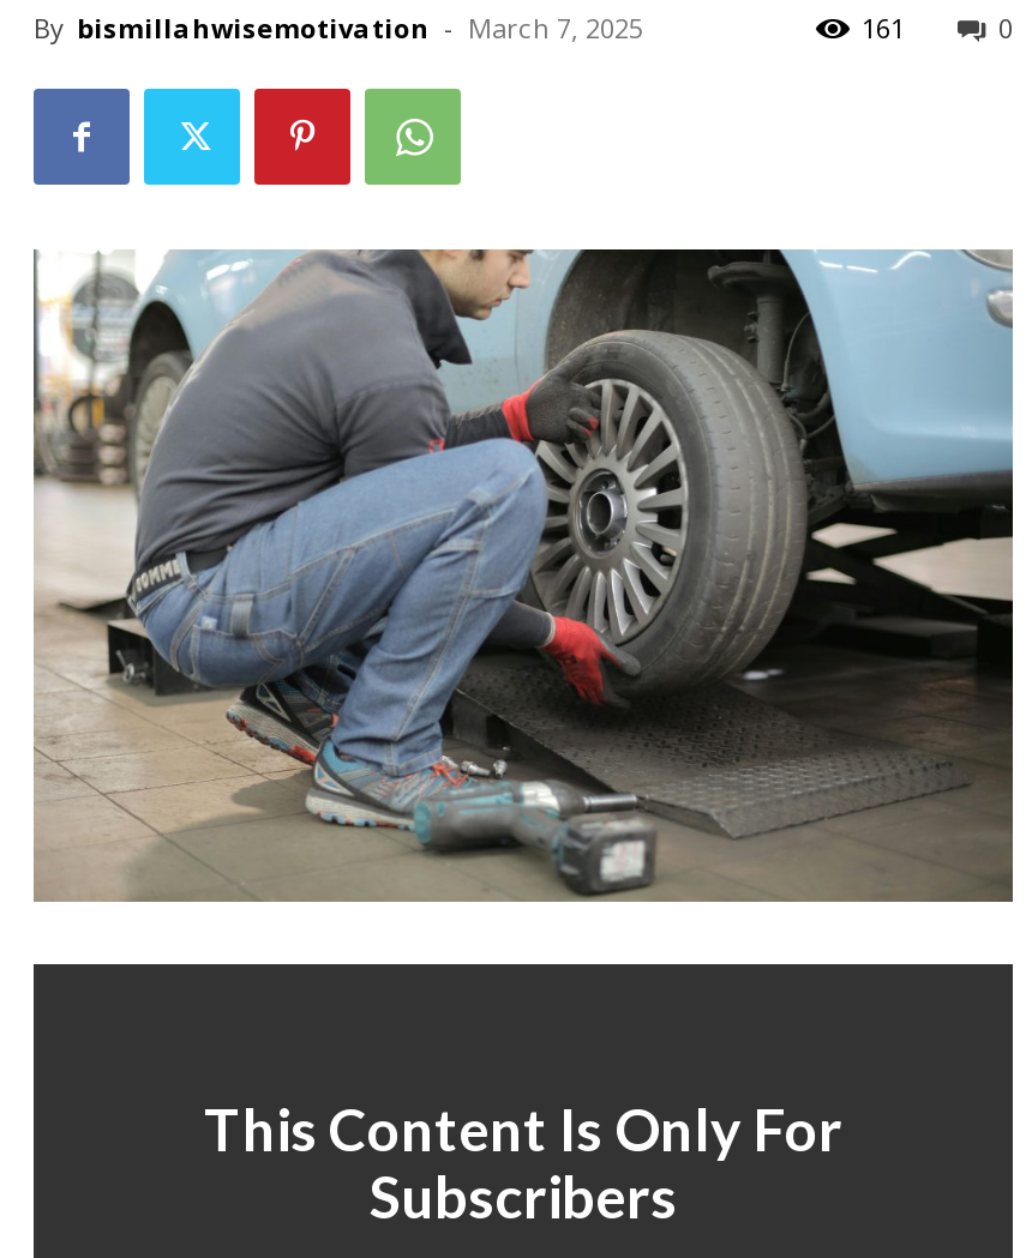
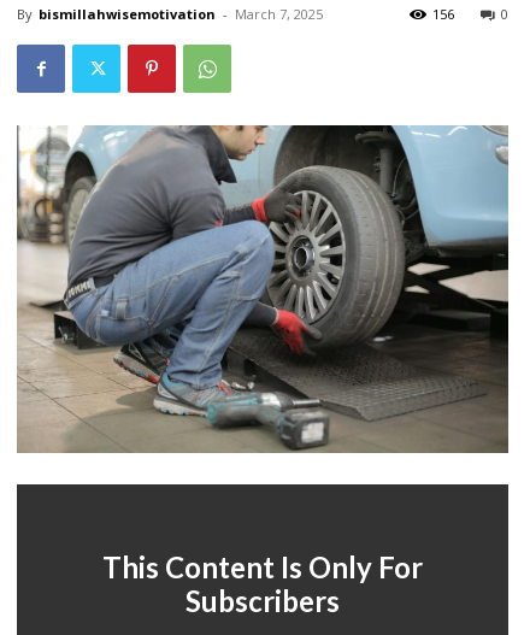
[862,10,905,46] 161 -> [432,5,454,23] 156

